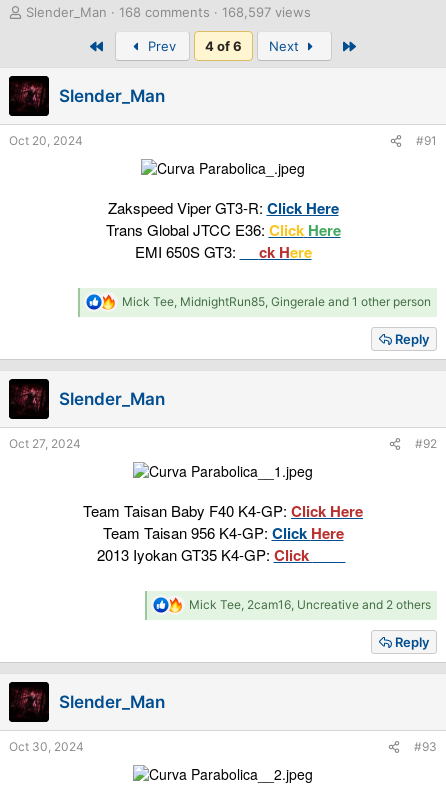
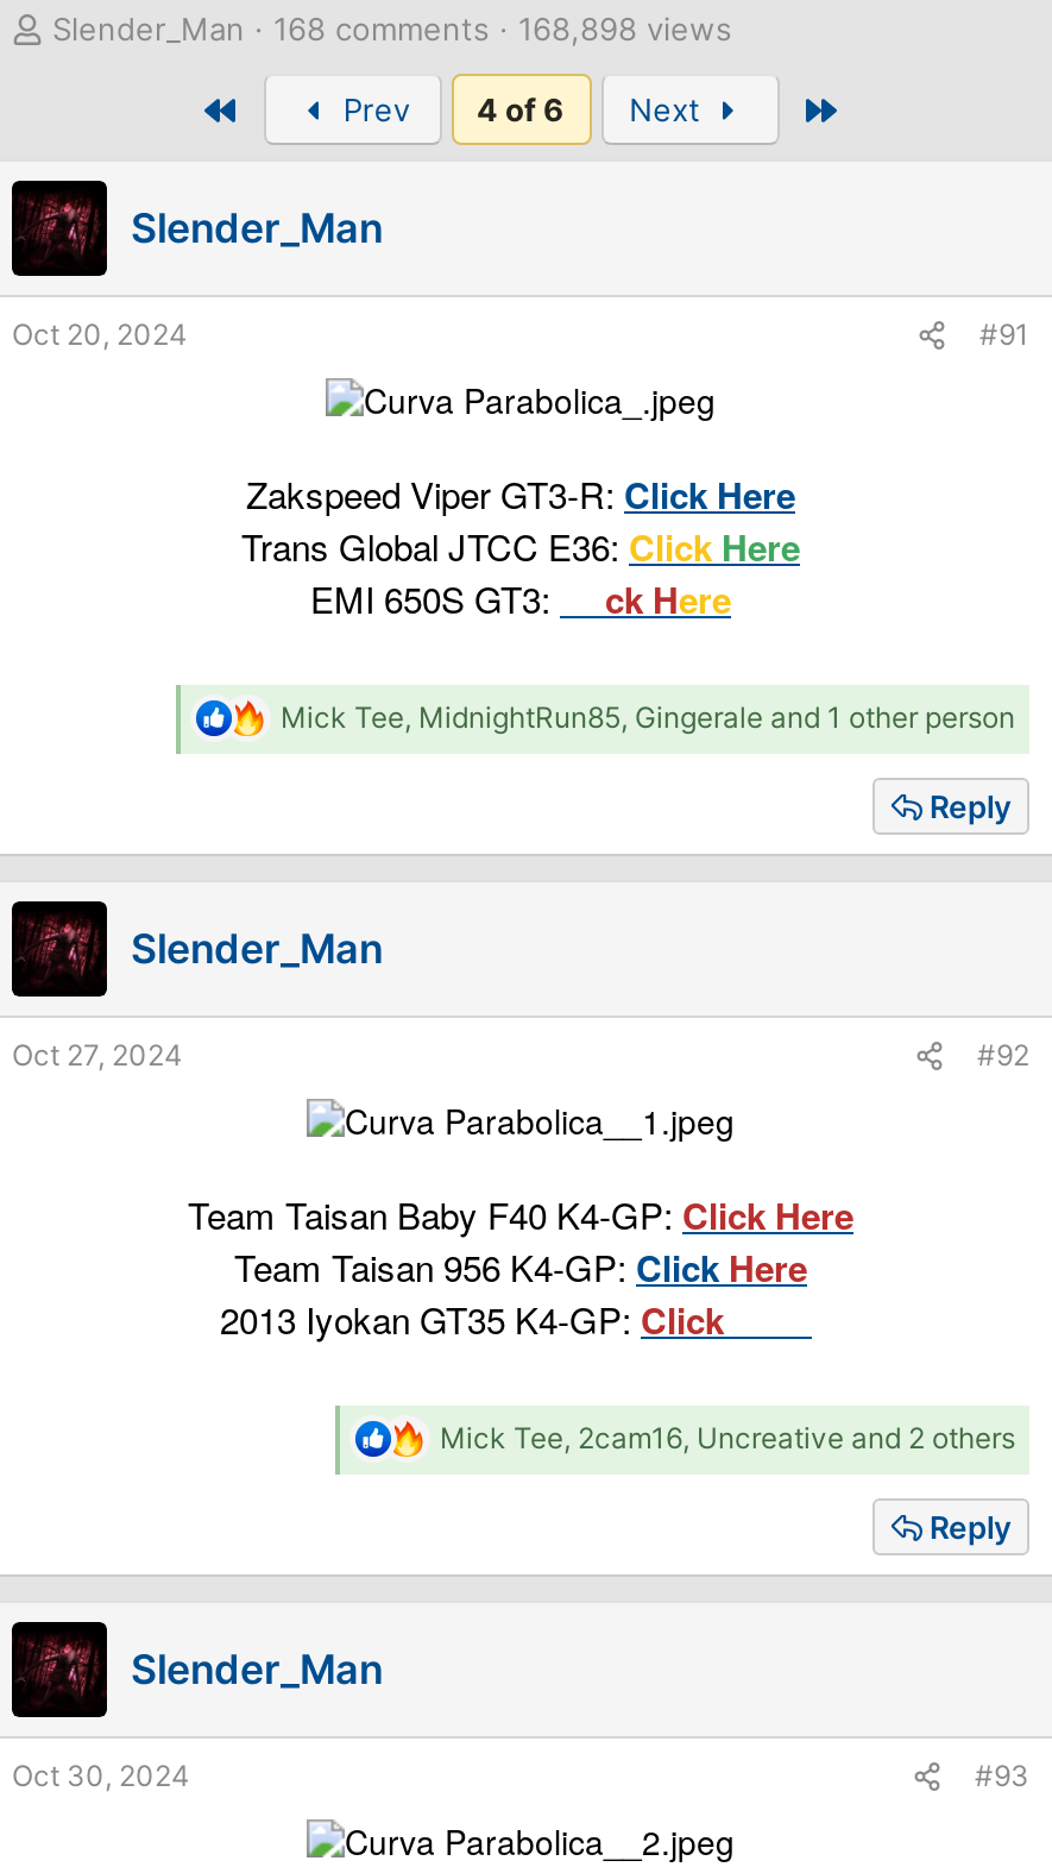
[119,4,311,20] 168 comments 168,597 views -> [273,10,732,48] 168 comments 168,898 views

